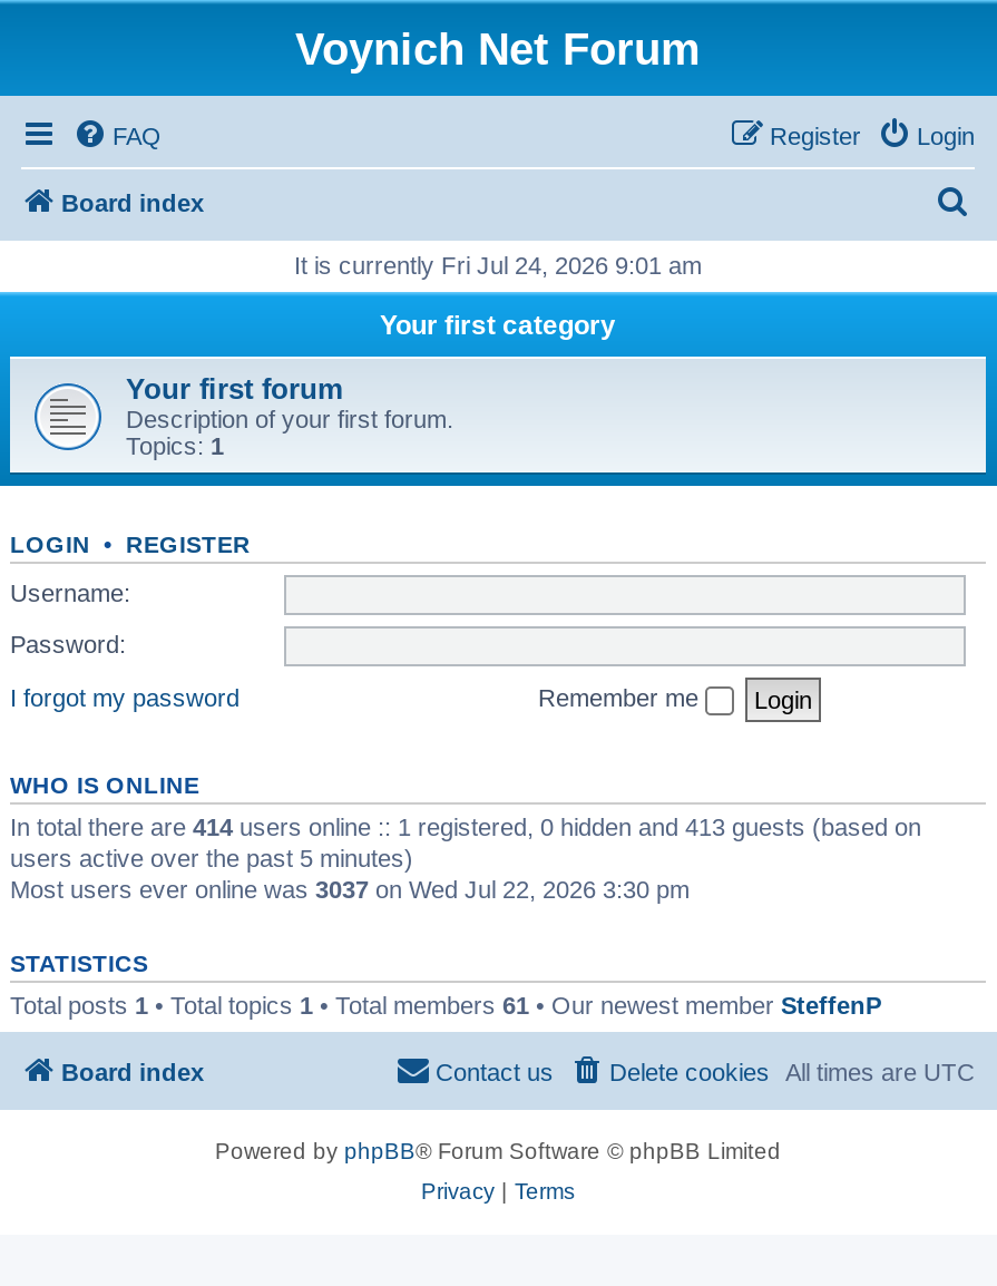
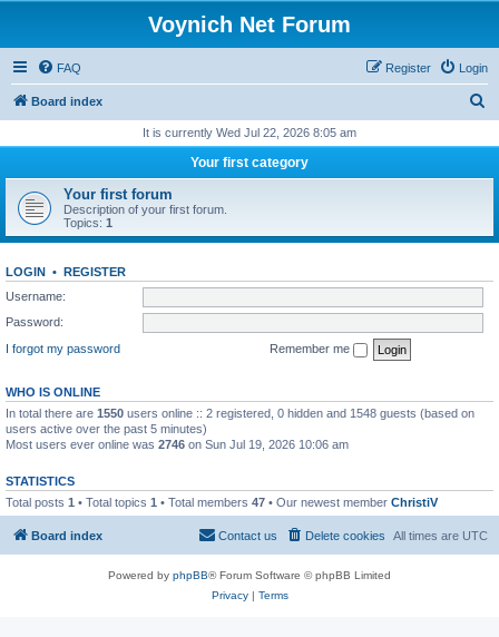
[294,252,702,279] It is currently Fri Jul 24, 2026 9:01 am -> [143,126,356,139] It is currently Wed Jul 22, 2026 8:05 am
[10,812,921,839] In total there are 414 users online :: 1 registered, 0 hidden and 413 guests (based on -> [6,406,474,419] In total there are 1550 users online :: 2 registered, 0 hidden and 1548 guests (based on
[10,875,690,902] Most users ever online was 3037 on Wed Jul 22, 2026 3:30 pm -> [6,437,349,450] Most users ever online was 2746 on Sun Jul 19, 2026 10:06 am
[10,991,881,1017] Total posts 1 • Total topics 1 • Total members 61 • Our newest member SteffenP -> [6,495,438,508] Total posts 1 • Total topics 1 • Total members 47 • Our newest member ChristiV

